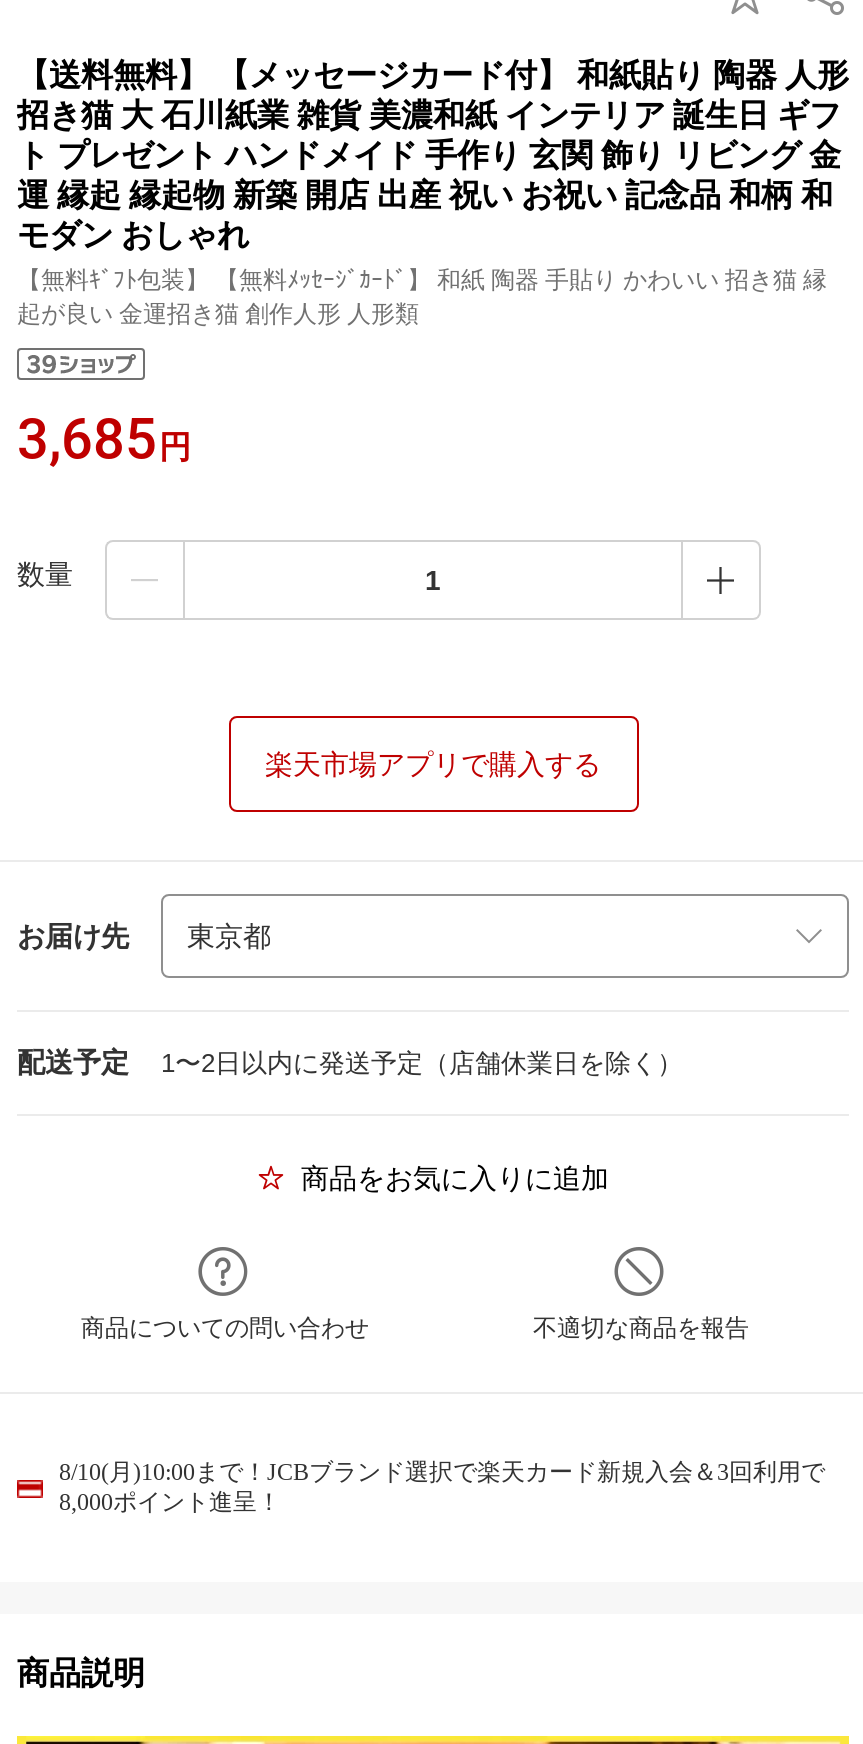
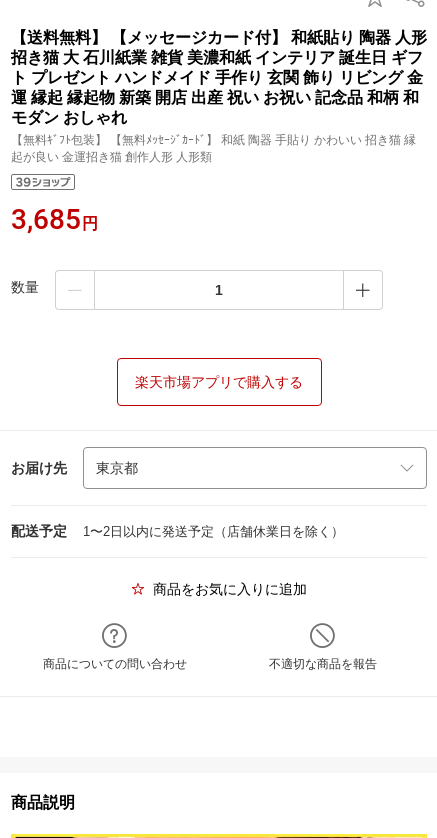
[59,1458,825,1516] 8/10(月)10:00まで！JCBブランド選択で楽天カード新規入会＆3回利用で | 8,000ポイント進呈！ -> none

